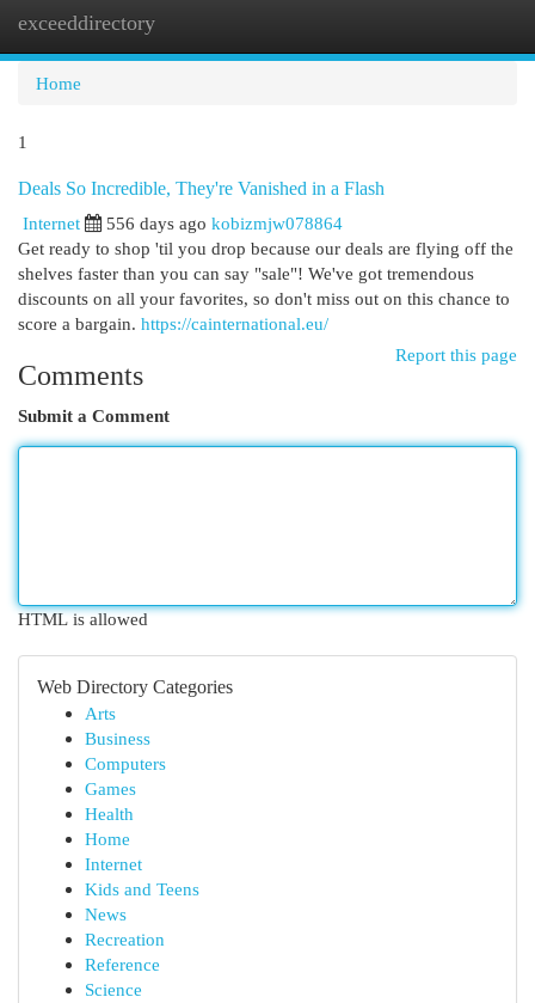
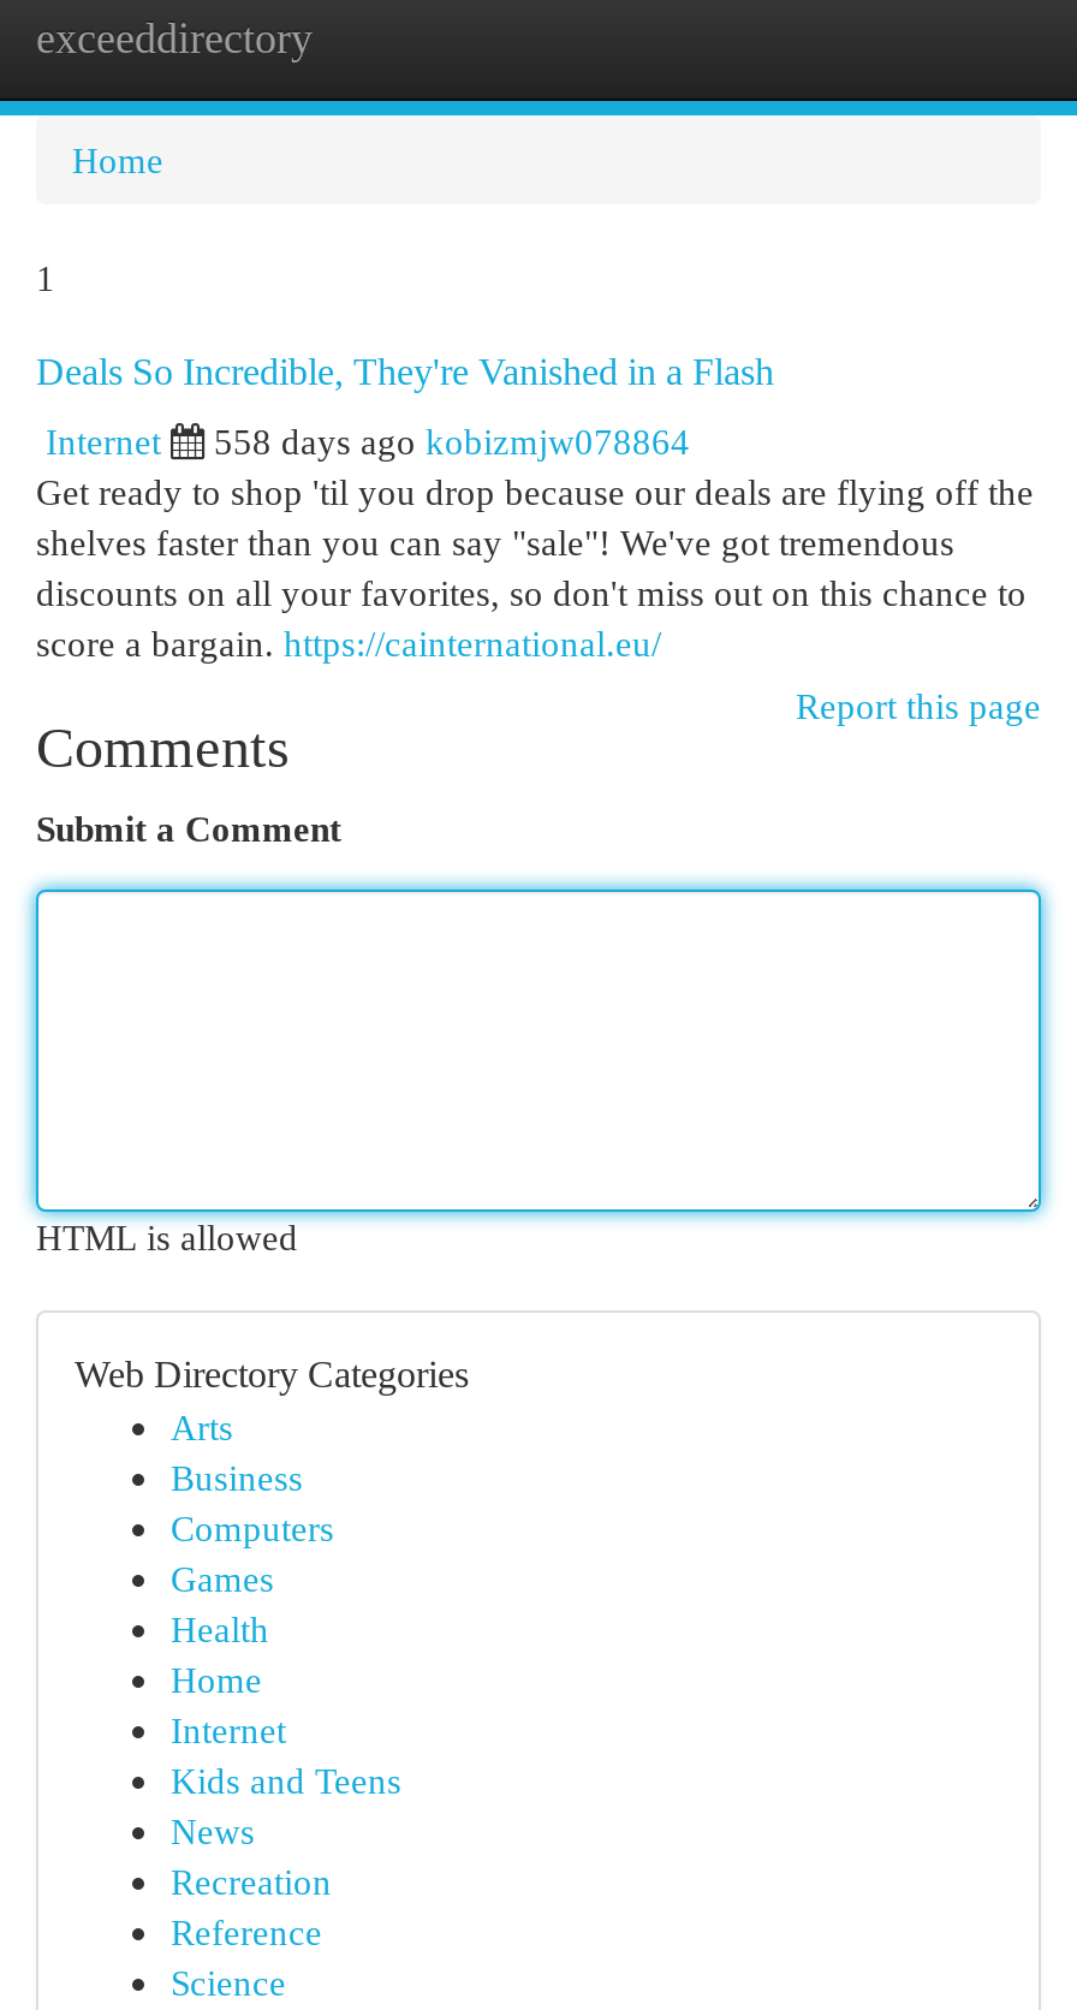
[106,213,343,233] 556 days ago kobizmjw078864 -> [214,421,690,462] 558 days ago kobizmjw078864

